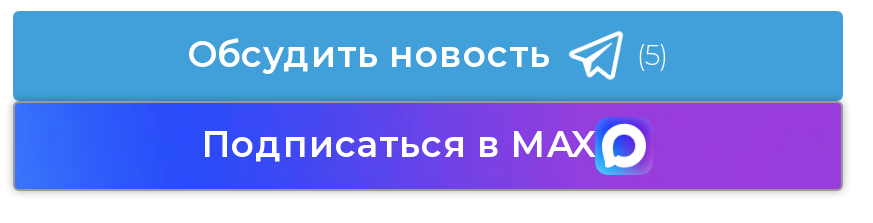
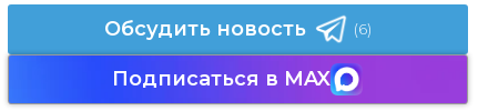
[637,36,667,72] (5) -> [353,19,371,39] (6)

